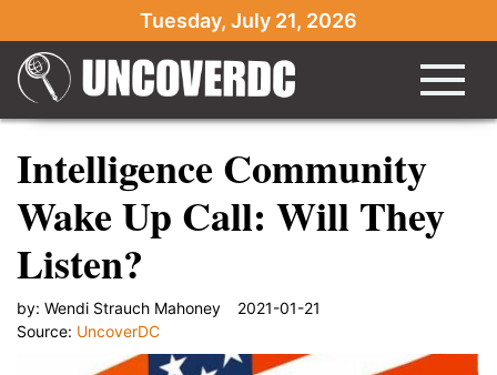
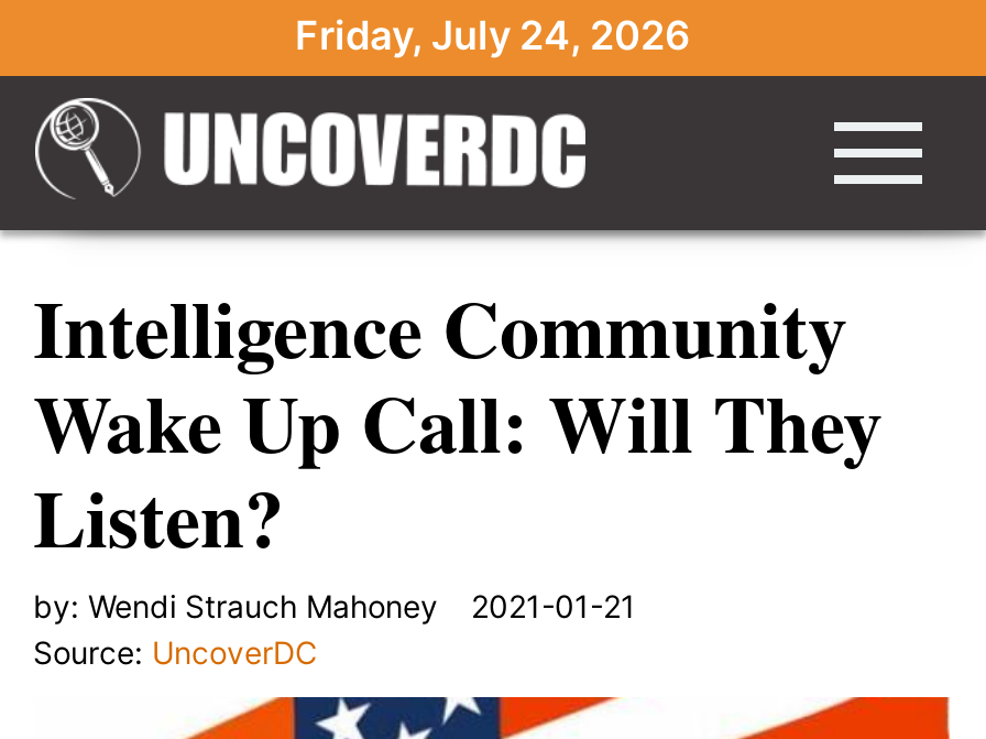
[140,9,357,32] Tuesday, July 21, 2026 -> [295,12,691,58] Friday, July 24, 2026

